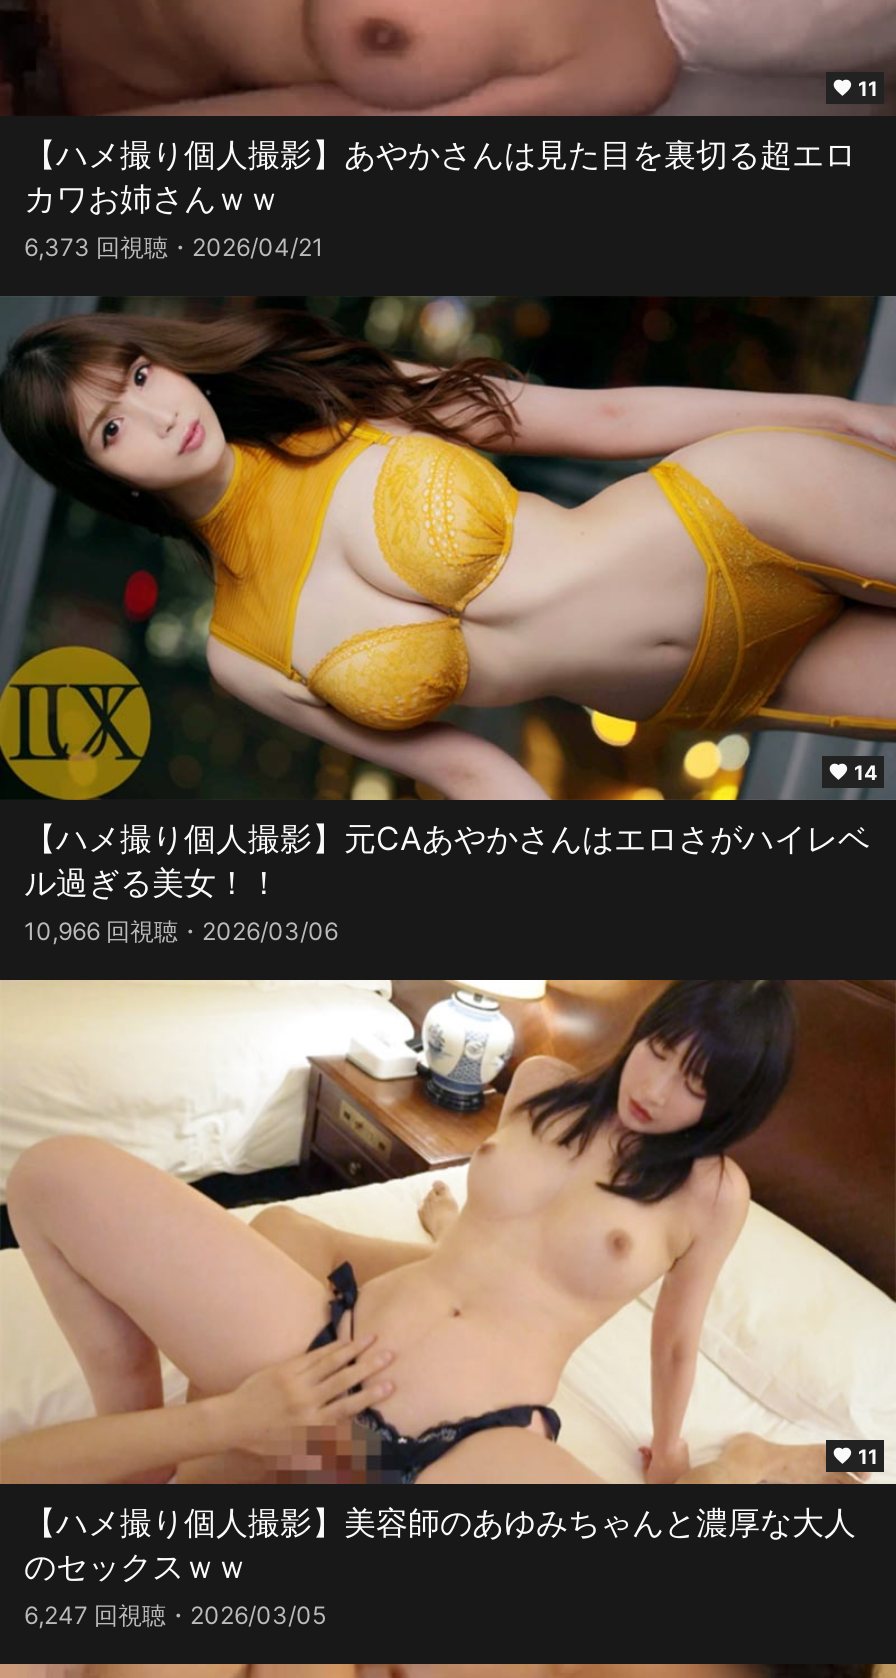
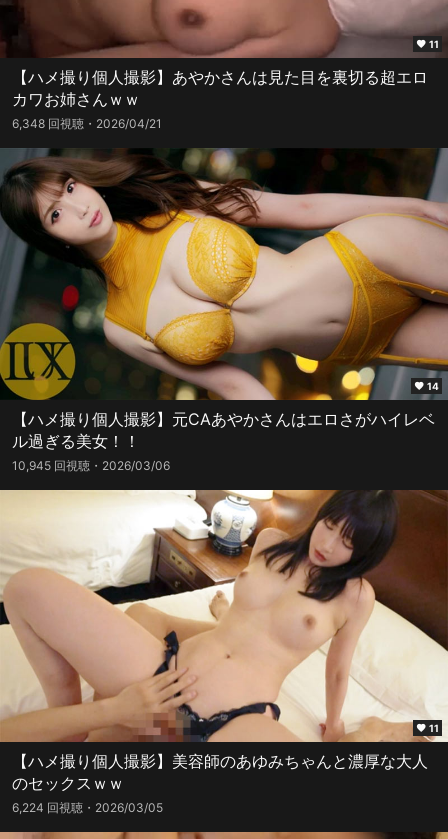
[24,232,324,262] 6,373 回視聴 2026/04/21 -> [12,116,162,131] 6,348 回視聴 2026/04/21
[24,916,338,946] 10,966 回視聴 2026/03/06 -> [12,458,170,473] 10,945 回視聴 2026/03/06
[24,1600,326,1630] 6,247 回視聴 2026/03/05 -> [12,800,163,815] 6,224 回視聴 2026/03/05

